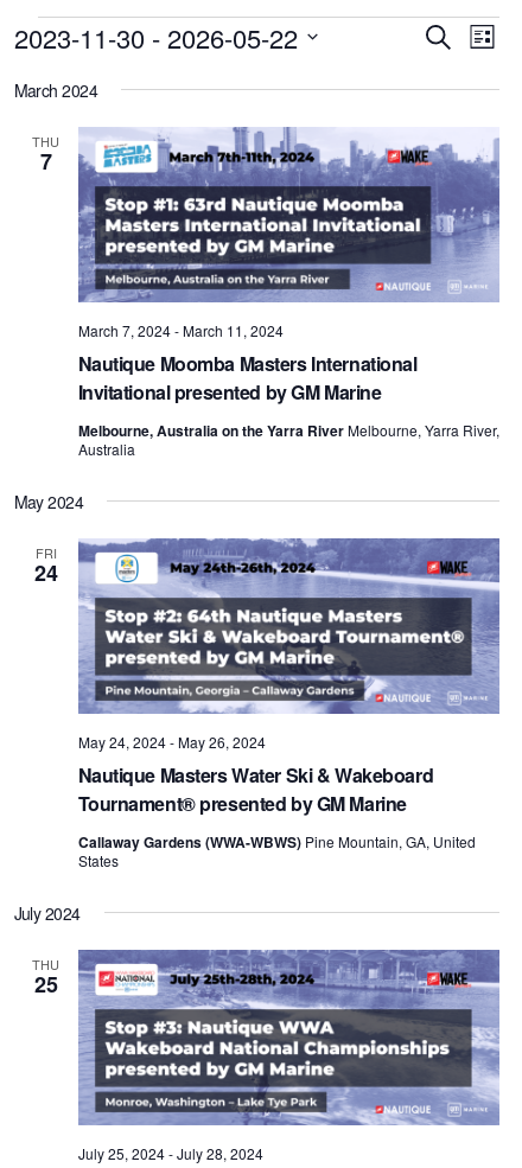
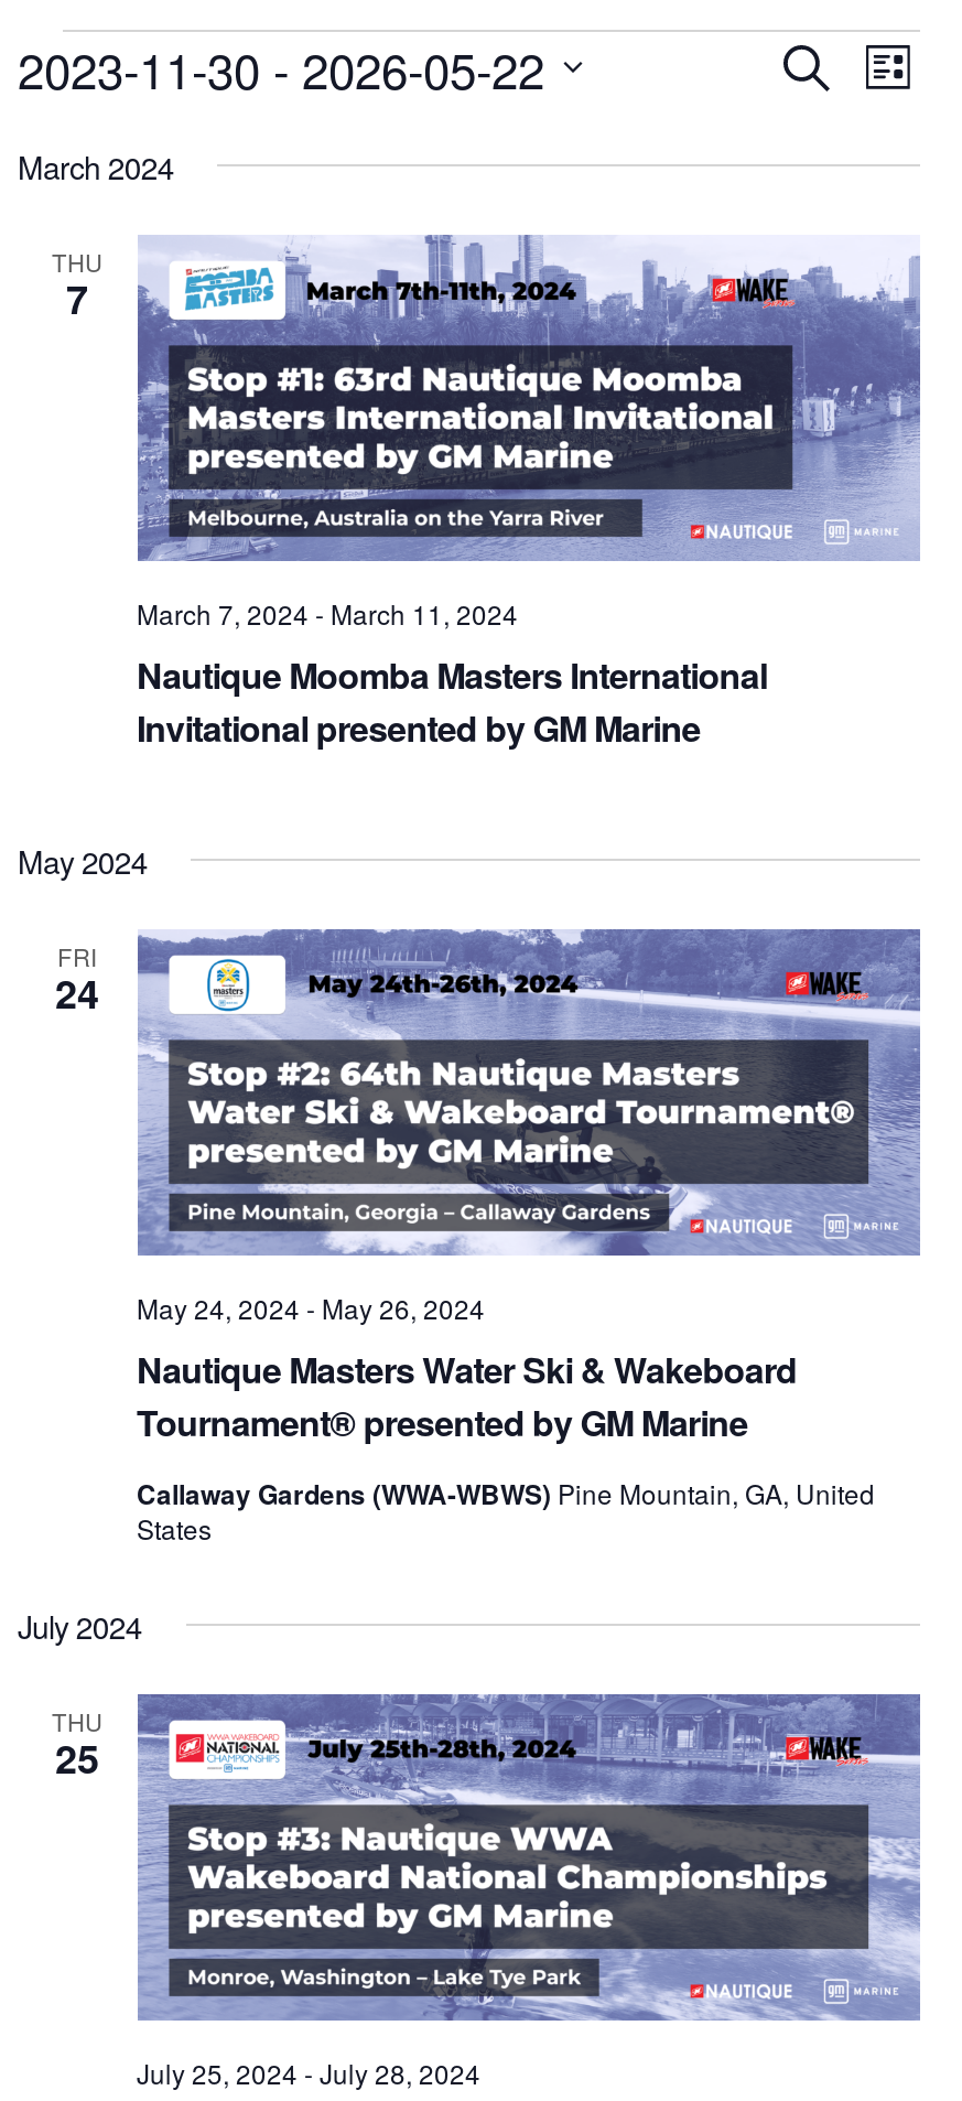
[78,419,499,459] Melbourne, Australia on the Yarra River Melbourne, Yarra River, | Australia -> none

